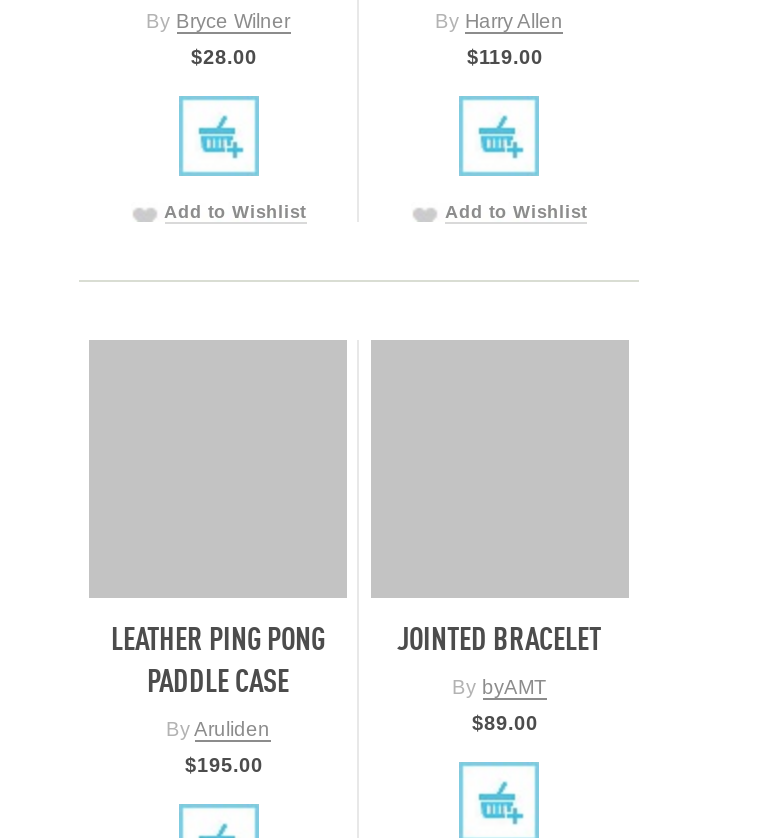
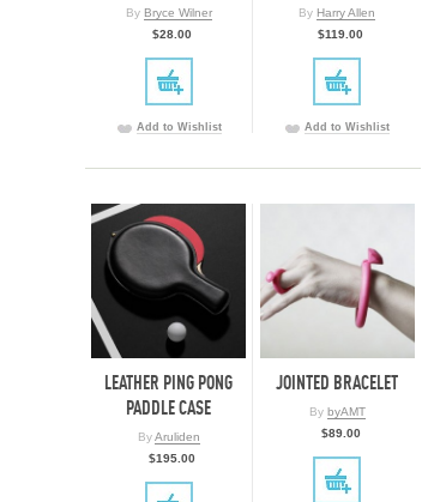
none -> [91,204,246,359] [image]
none -> [260,206,415,340] [image]

